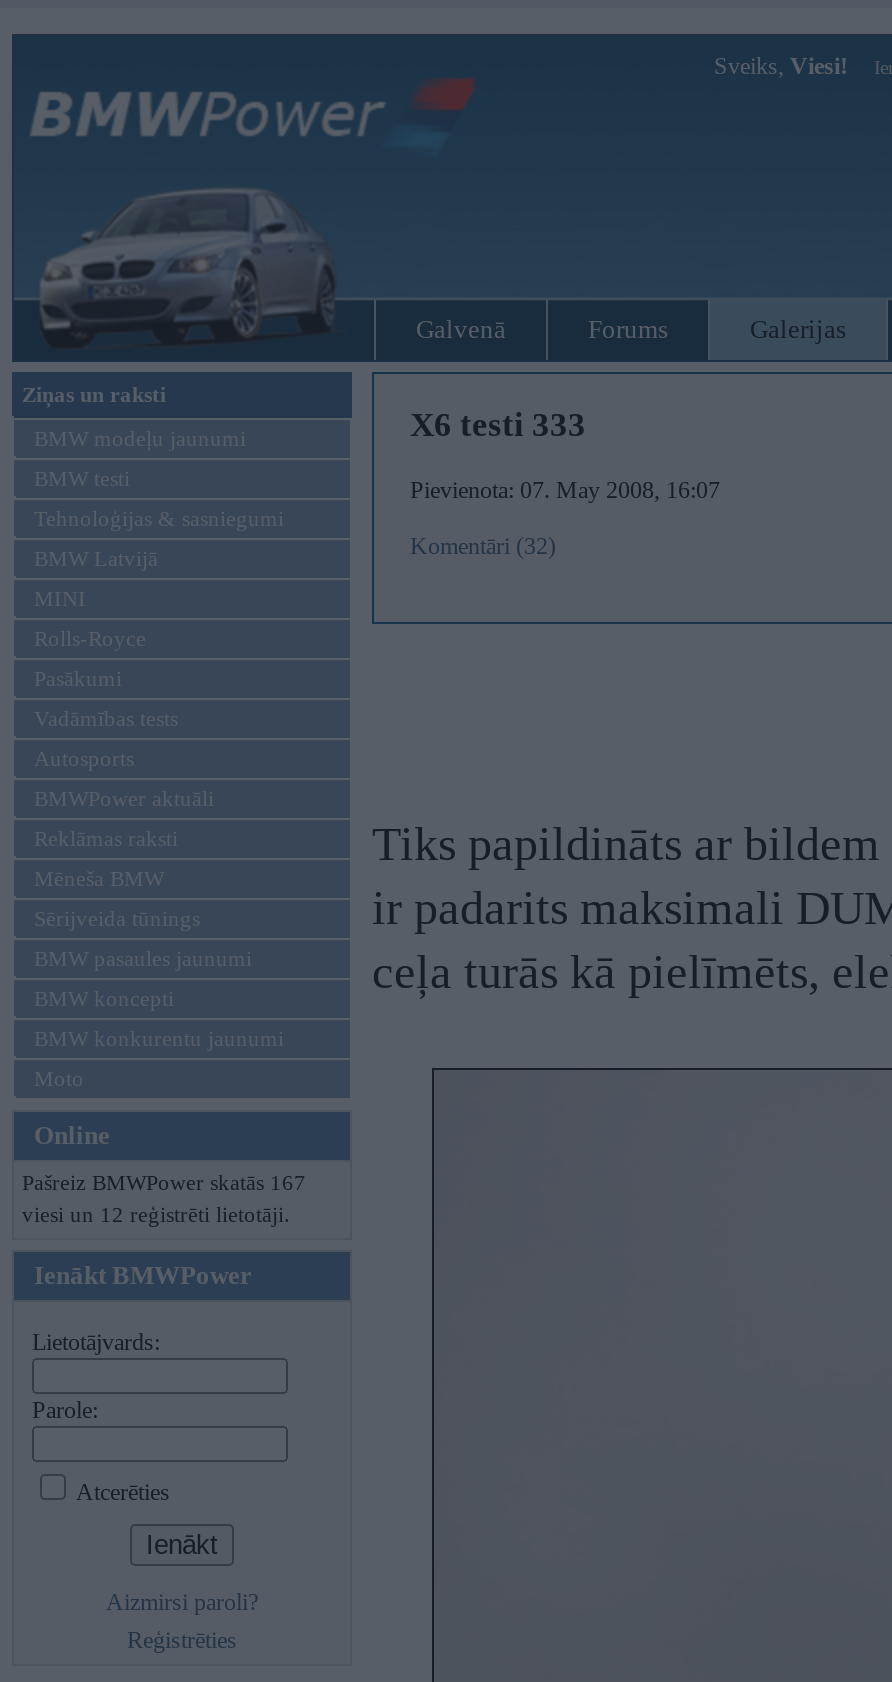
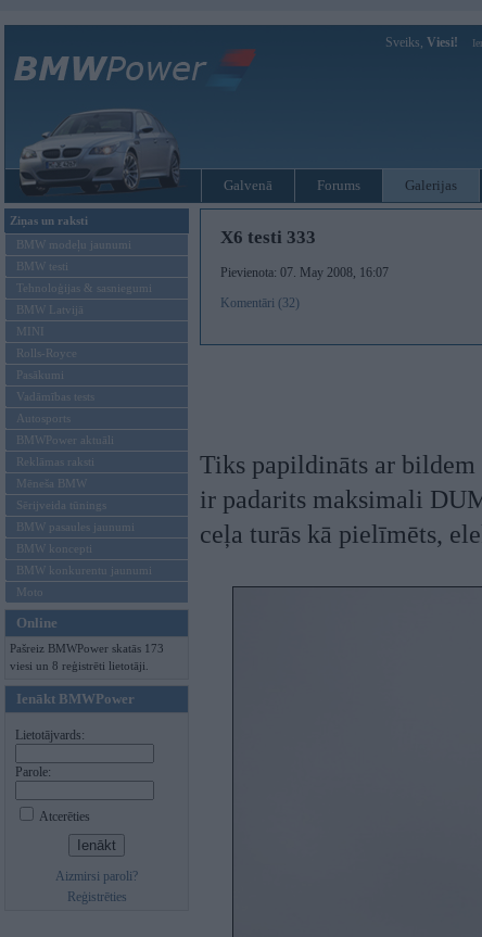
[22,1170,306,1194] Pašreiz BMWPower skatās 167 -> [10,642,164,655] Pašreiz BMWPower skatās 173
[22,1202,290,1226] viesi un 12 reģistrēti lietotāji. -> [10,659,149,672] viesi un 8 reģistrēti lietotāji.

